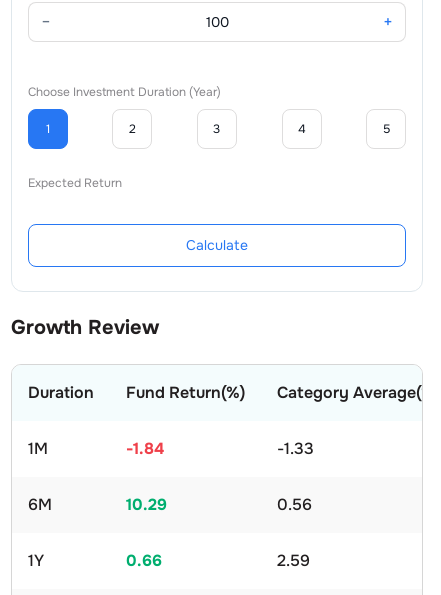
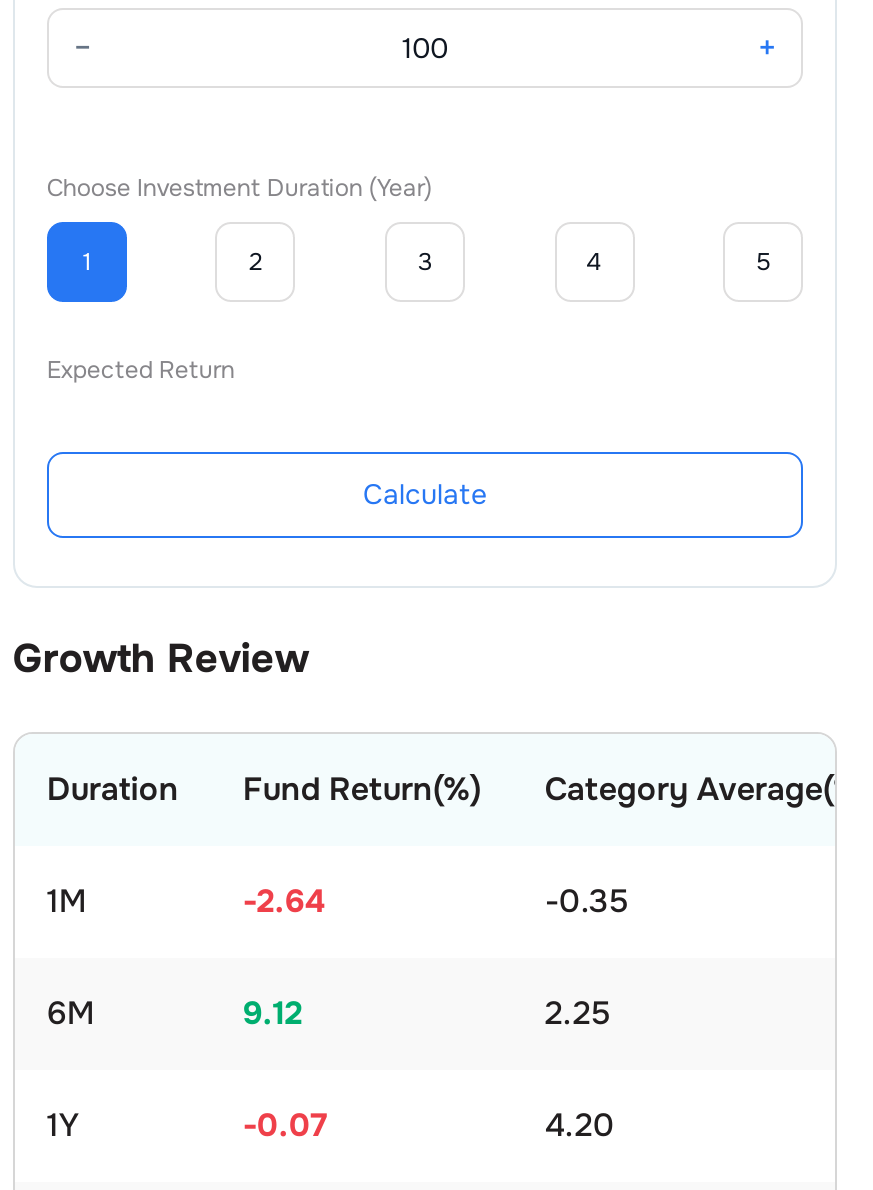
[126,438,164,459] -1.84 -> [243,880,325,922] -2.64
[277,438,314,459] -1.33 -> [545,880,629,922] -0.35
[126,494,167,515] 10.29 -> [243,992,303,1034] 9.12
[277,494,312,515] 0.56 -> [545,992,611,1034] 2.25
[126,550,162,571] 0.66 -> [243,1104,327,1146] -0.07
[277,550,310,571] 2.59 -> [545,1104,615,1146] 4.20

